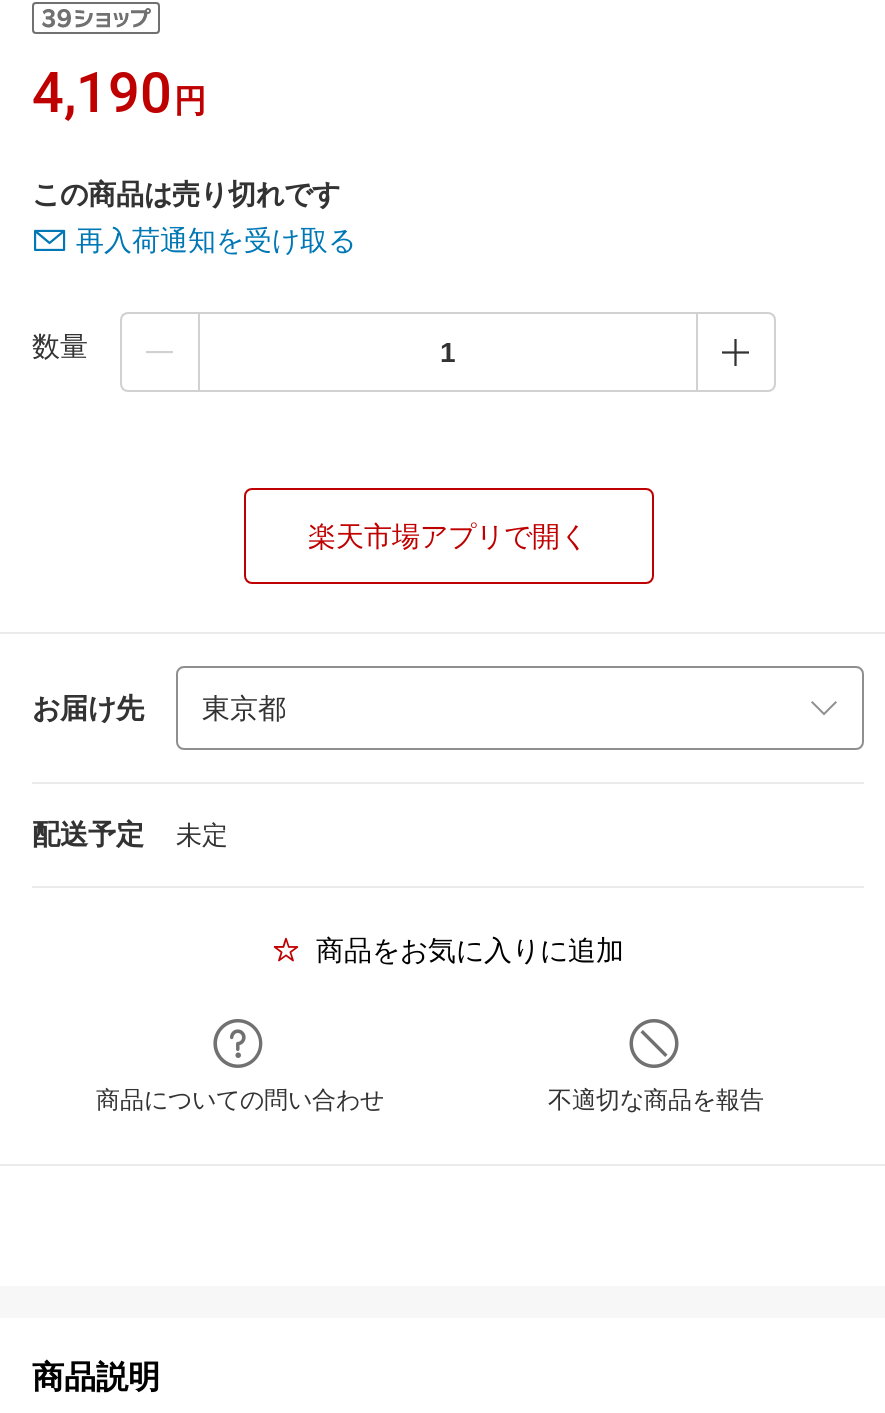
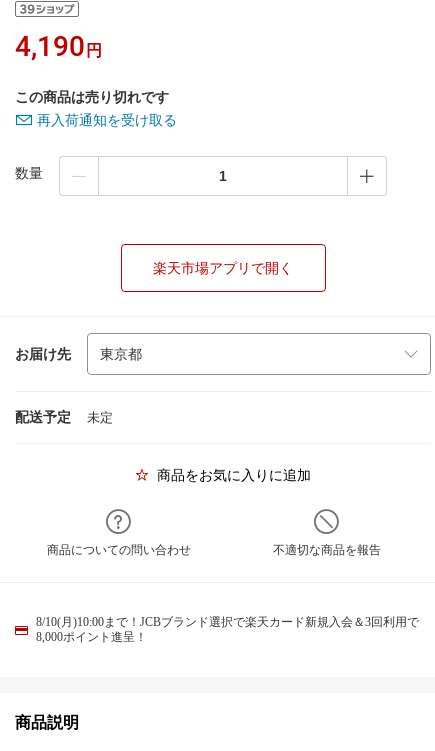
none -> [36,615,419,644] 8/10(月)10:00まで！JCBブランド選択で楽天カード新規入会＆3回利用で | 8,000ポイント進呈！

